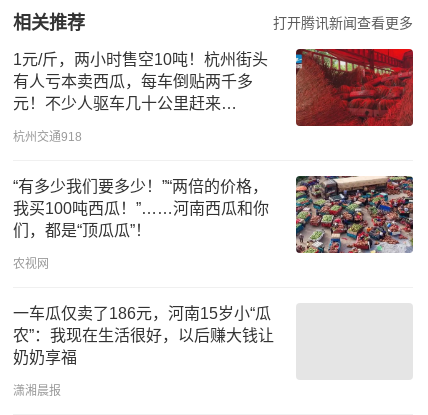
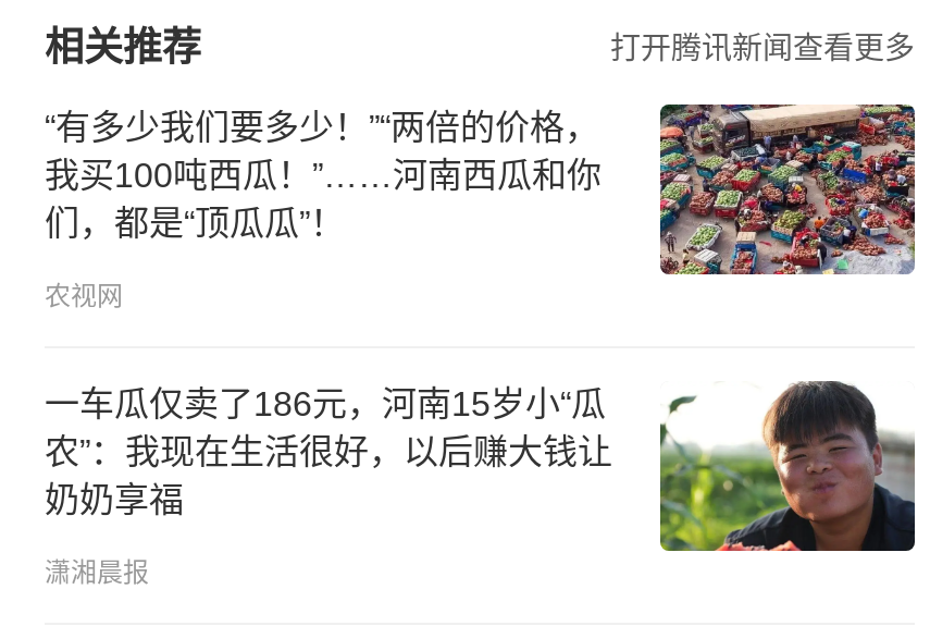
[13,48,414,143] [image] | 1元/斤，两小时售空10吨！杭州街头 | 有人亏本卖西瓜，每车倒贴两千多 | 元！不少人驱车几十公里赶来… | 杭州交通918 -> none
none -> [658,380,917,554] [image]

